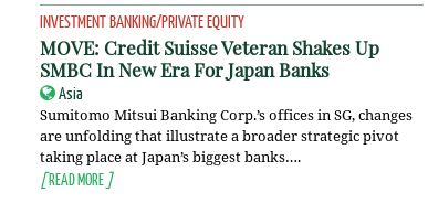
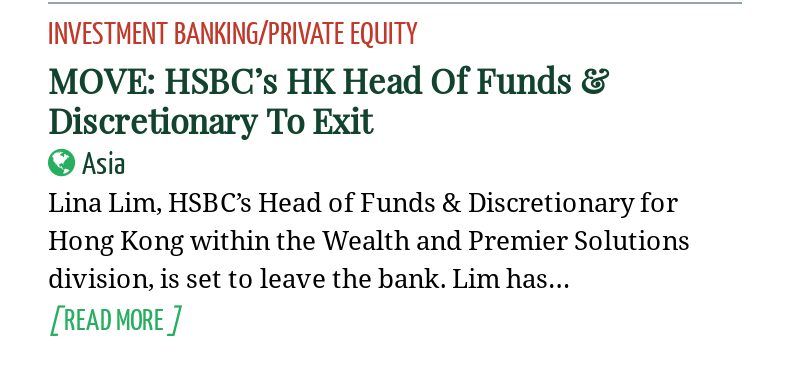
[40,35,379,82] MOVE: Credit Suisse Veteran Shakes Up | SMBC In New Era For Japan Banks -> [48,58,608,142] MOVE: HSBC’s HK Head Of Funds & | Discretionary To Exit
[40,105,413,167] Sumitomo Mitsui Banking Corp.’s offices in SG, changes | are unfolding that illustrate a broader strategic pivot | taking place at Japan’s biggest banks…. -> [48,184,690,296] Lina Lim, HSBC’s Head of Funds & Discretionary for | Hong Kong within the Wealth and Premier Solutions | division, is set to leave the bank. Lim has…

